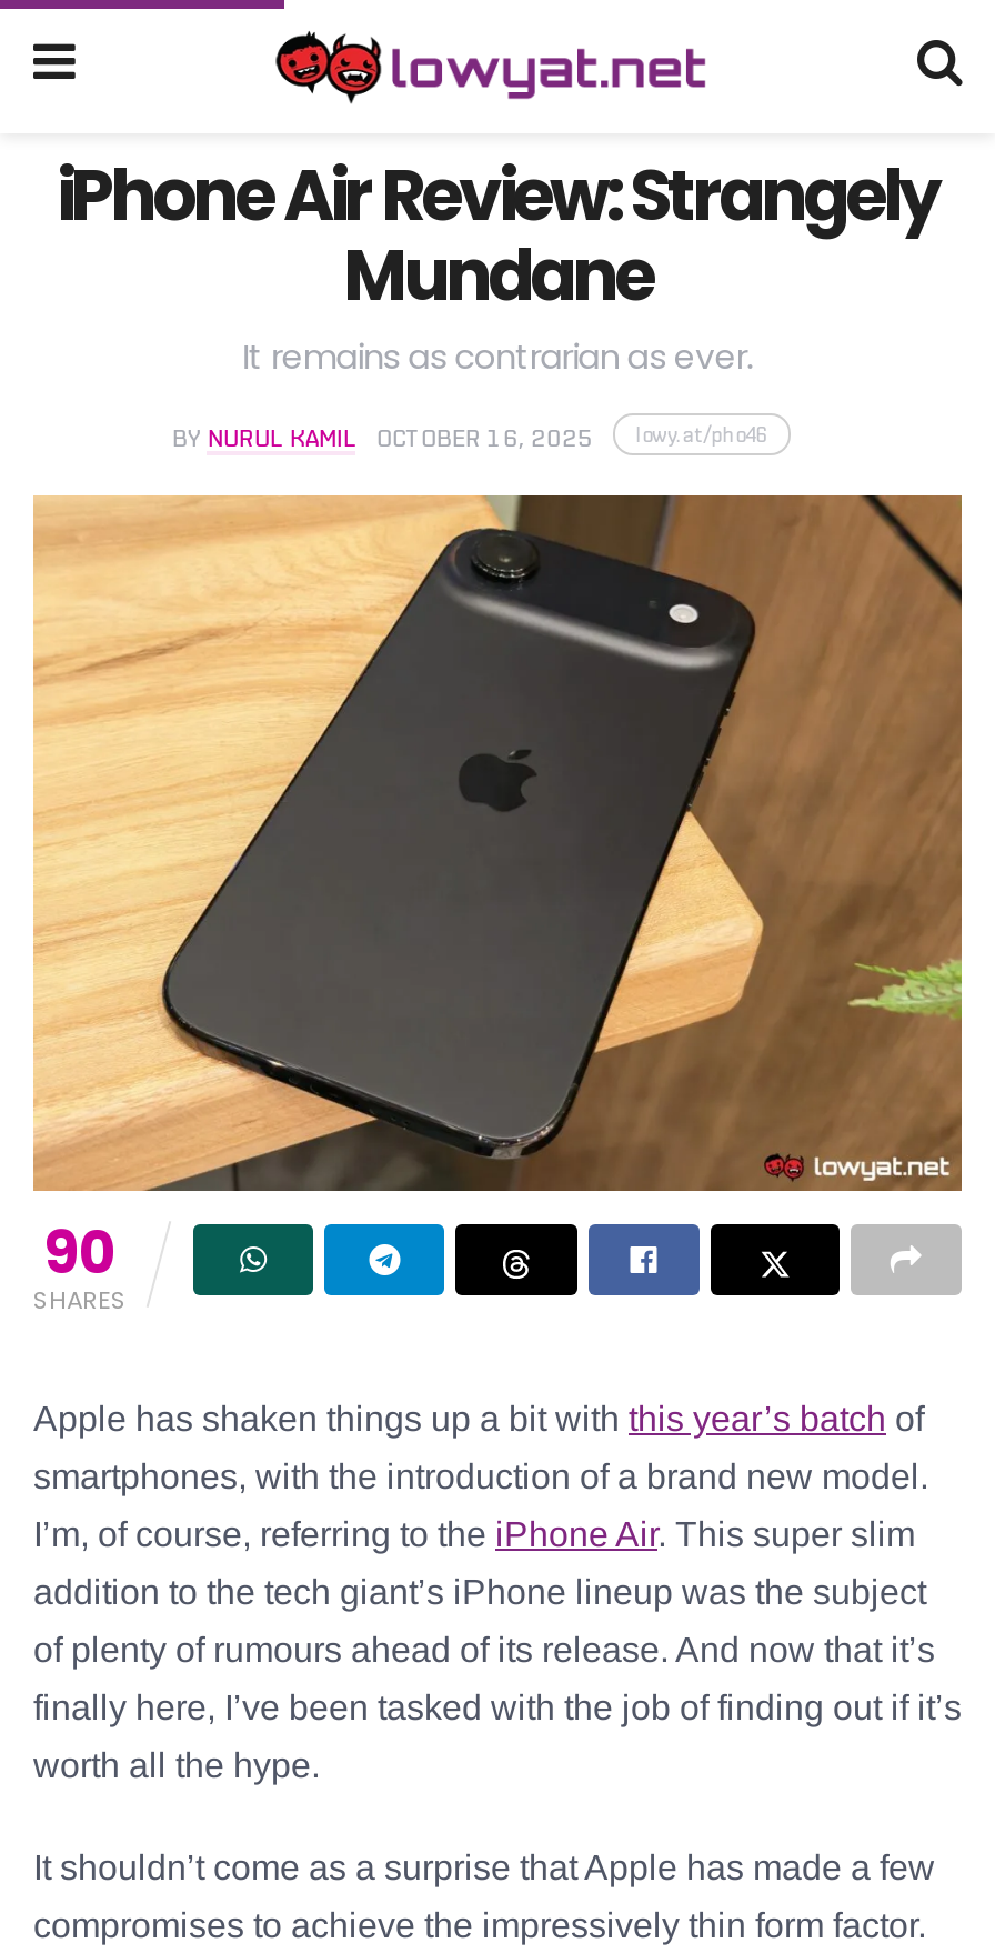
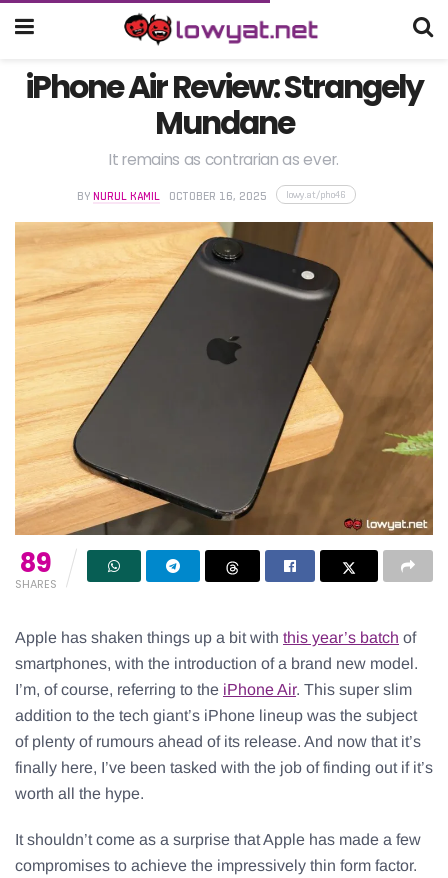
[43,1213,117,1293] 90 -> [20,545,52,581] 89

